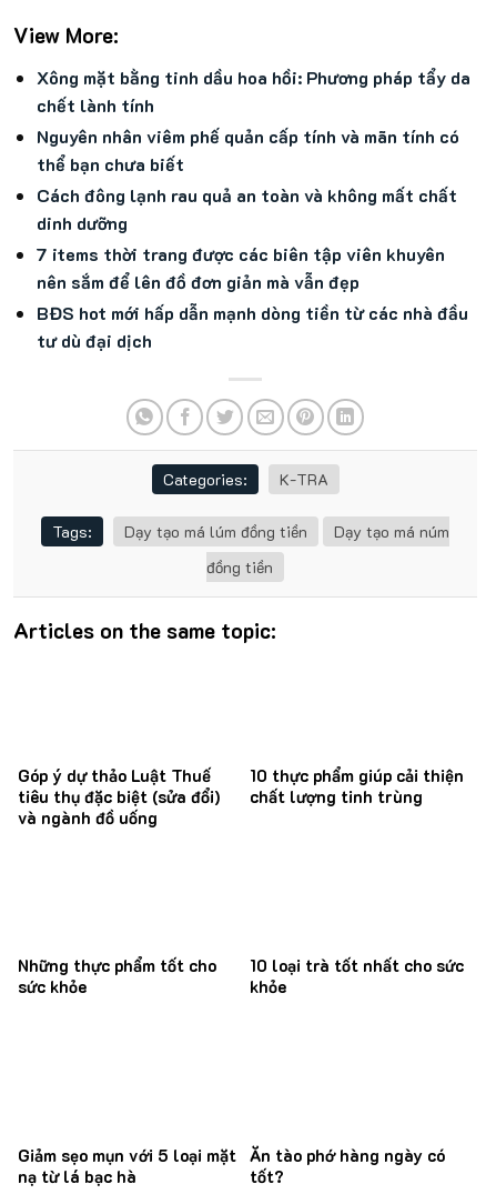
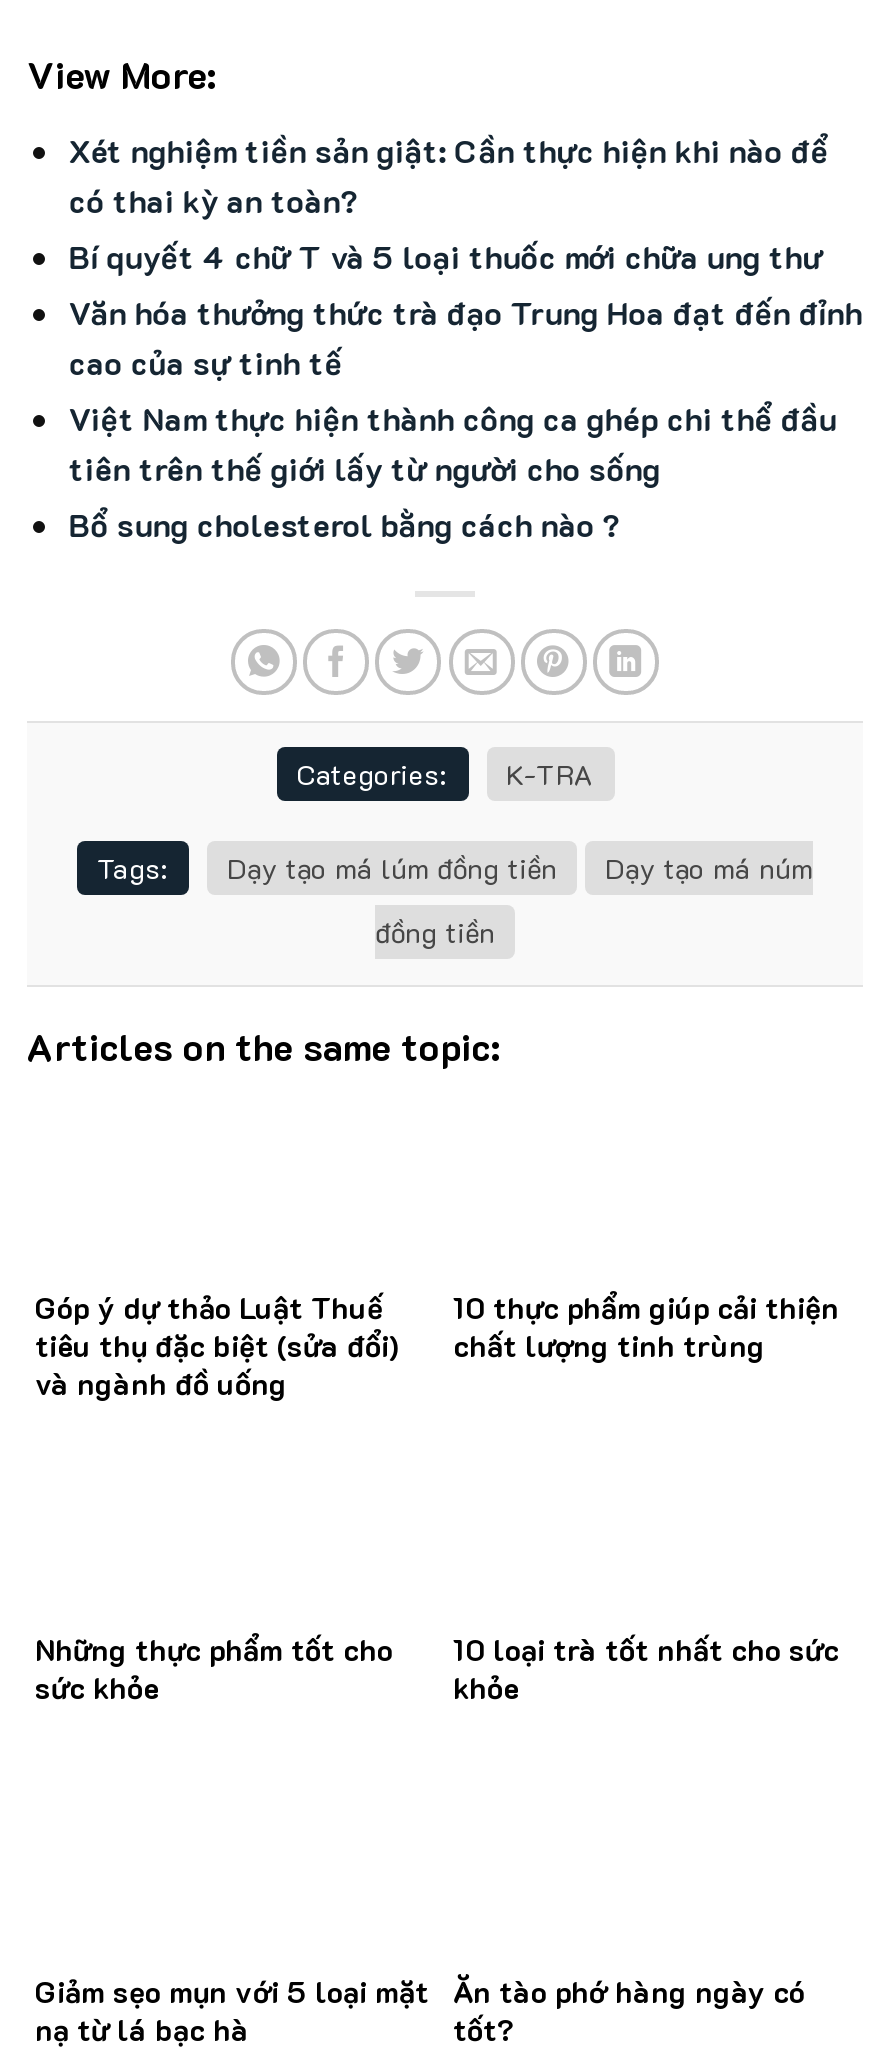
[36,65,470,352] Xông mặt bằng tinh dầu hoa hồi: Phương pháp tẩy da | chết lành tính | Nguyên nhân viêm phế quản cấp tính và mãn tính có | thể bạn chưa biết | Cách đông lạnh rau quả an toàn và không mất chất | dinh dưỡng | 7 items thời trang được các biên tập viên khuyên | nên sắm để lên đồ đơn giản mà vẫn đẹp | BĐS hot mới hấp dẫn mạnh dòng tiền từ các nhà đầu | tư dù đại dịch -> [69,129,863,545] Xét nghiệm tiền sản giật: Cần thực hiện khi nào để | có thai kỳ an toàn? | Bí quyết 4 chữ T và 5 loại thuốc mới chữa ung thư | Văn hóa thưởng thức trà đạo Trung Hoa đạt đến đỉnh | cao của sự tinh tế | Việt Nam thực hiện thành công ca ghép chi thể đầu | tiên trên thế giới lấy từ người cho sống | Bổ sung cholesterol bằng cách nào ?

